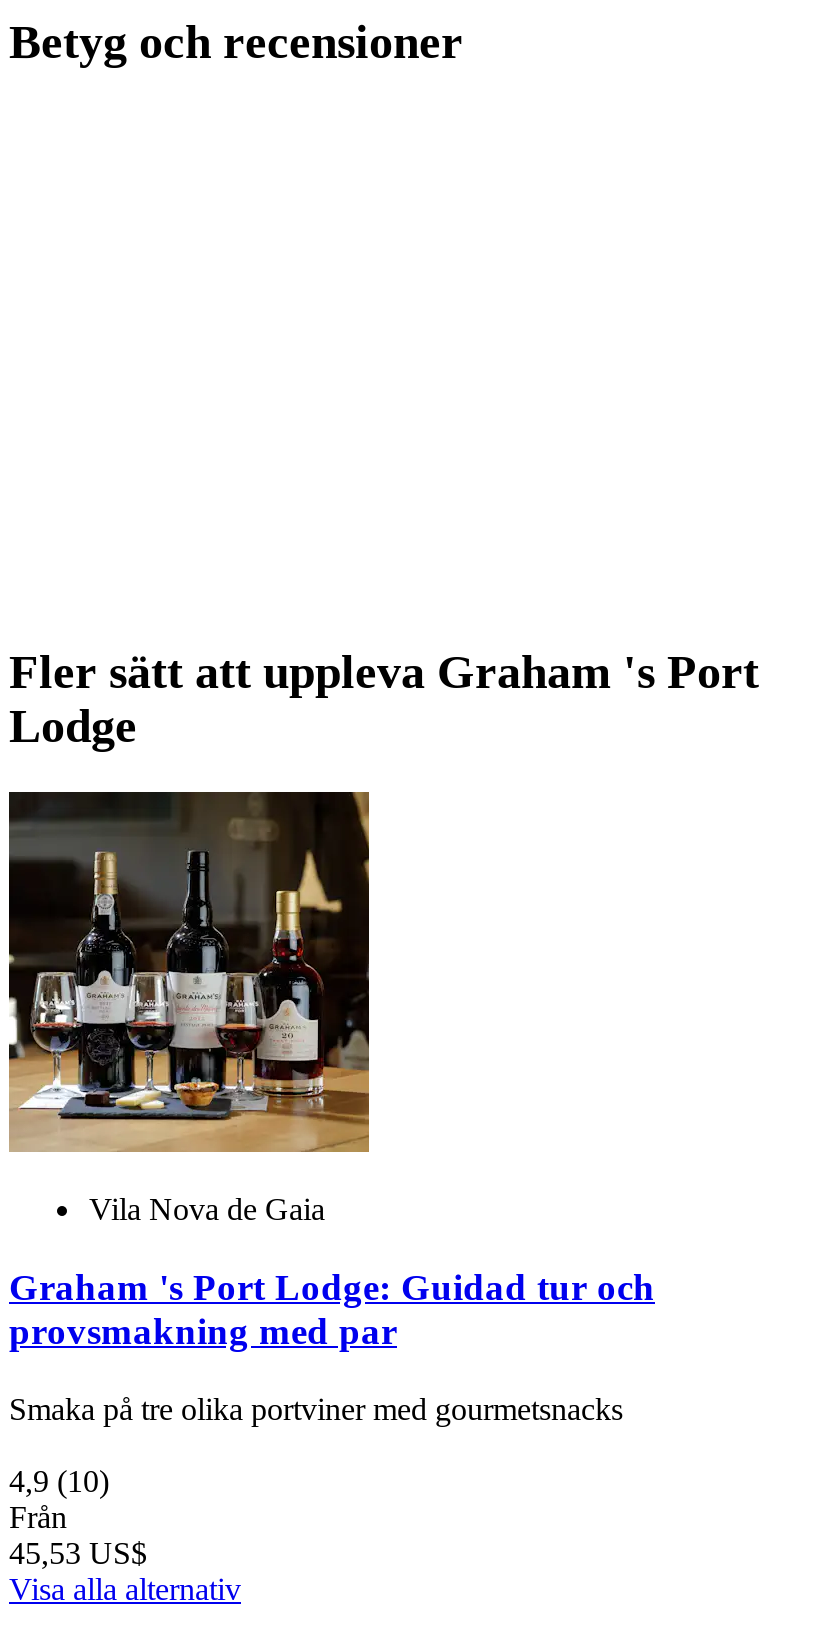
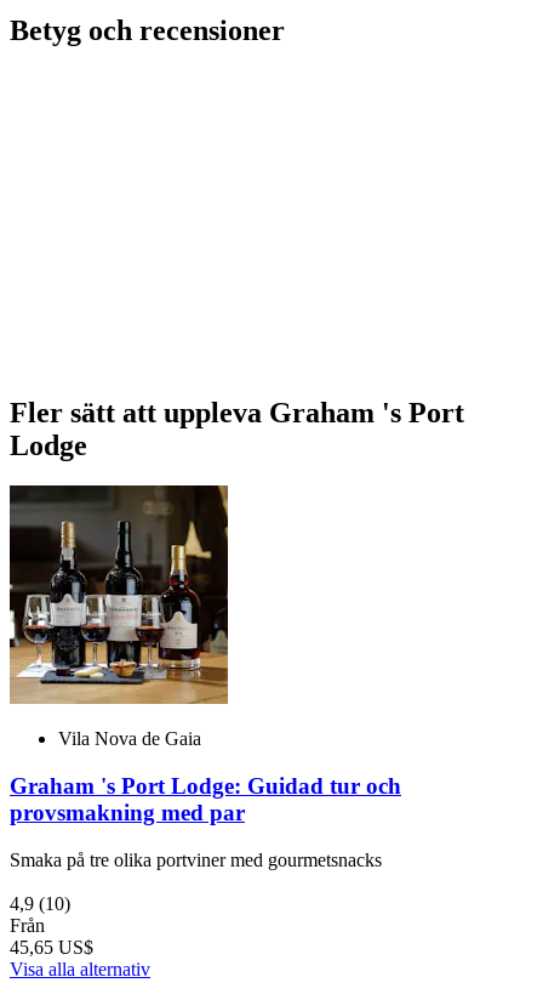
[9,1536,147,1570] 45,53 US$ -> [10,937,93,957] 45,65 US$

